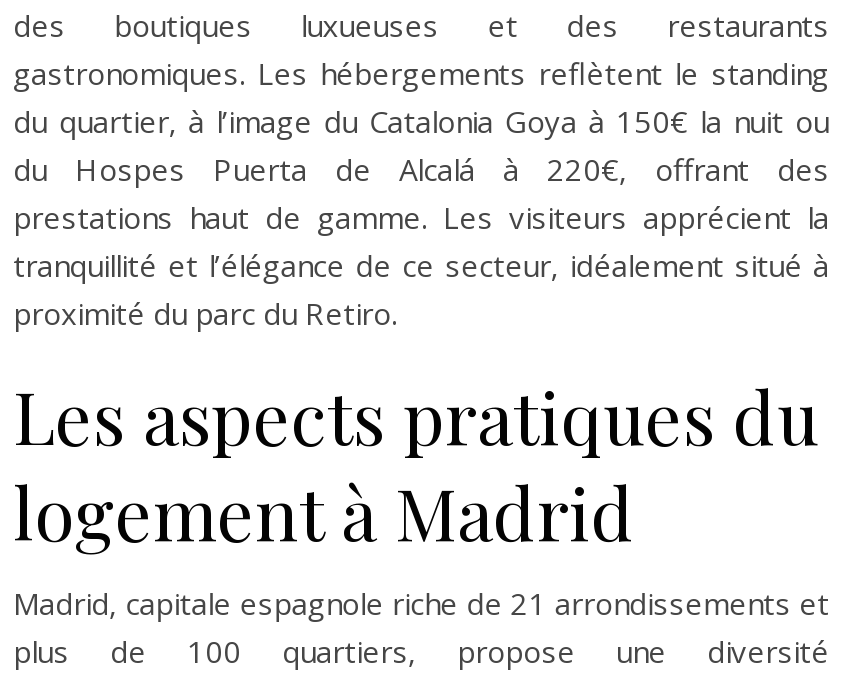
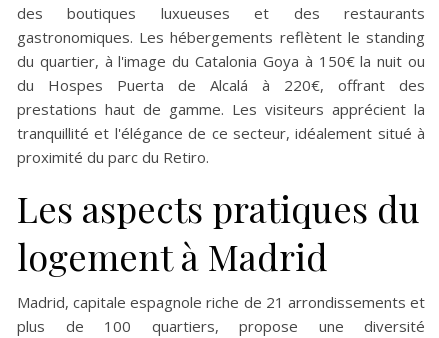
[13,102,829,142] du quartier, à l’image du Catalonia Goya à 150€ la nuit ou -> [17,51,425,71] du quartier, à l'image du Catalonia Goya à 150€ la nuit ou
[13,246,829,286] tranquillité et l’élégance de ce secteur, idéalement situé à -> [17,123,425,143] tranquillité et l'élégance de ce secteur, idéalement situé à

